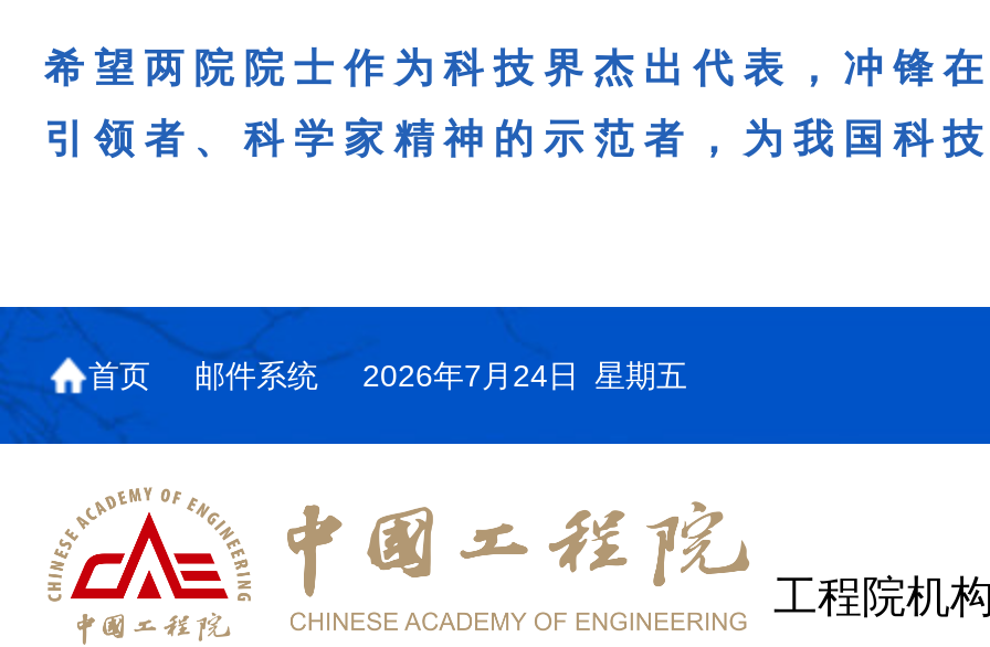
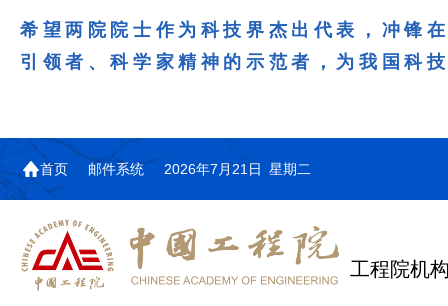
[362,358,687,393] 2026年7月24日 星期五 -> [164,161,311,177] 2026年7月21日 星期二

